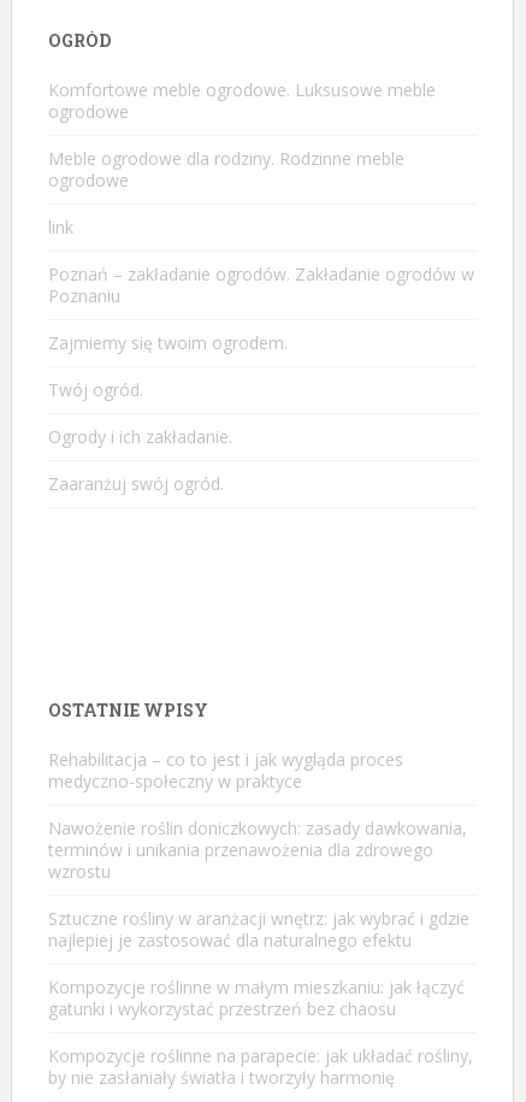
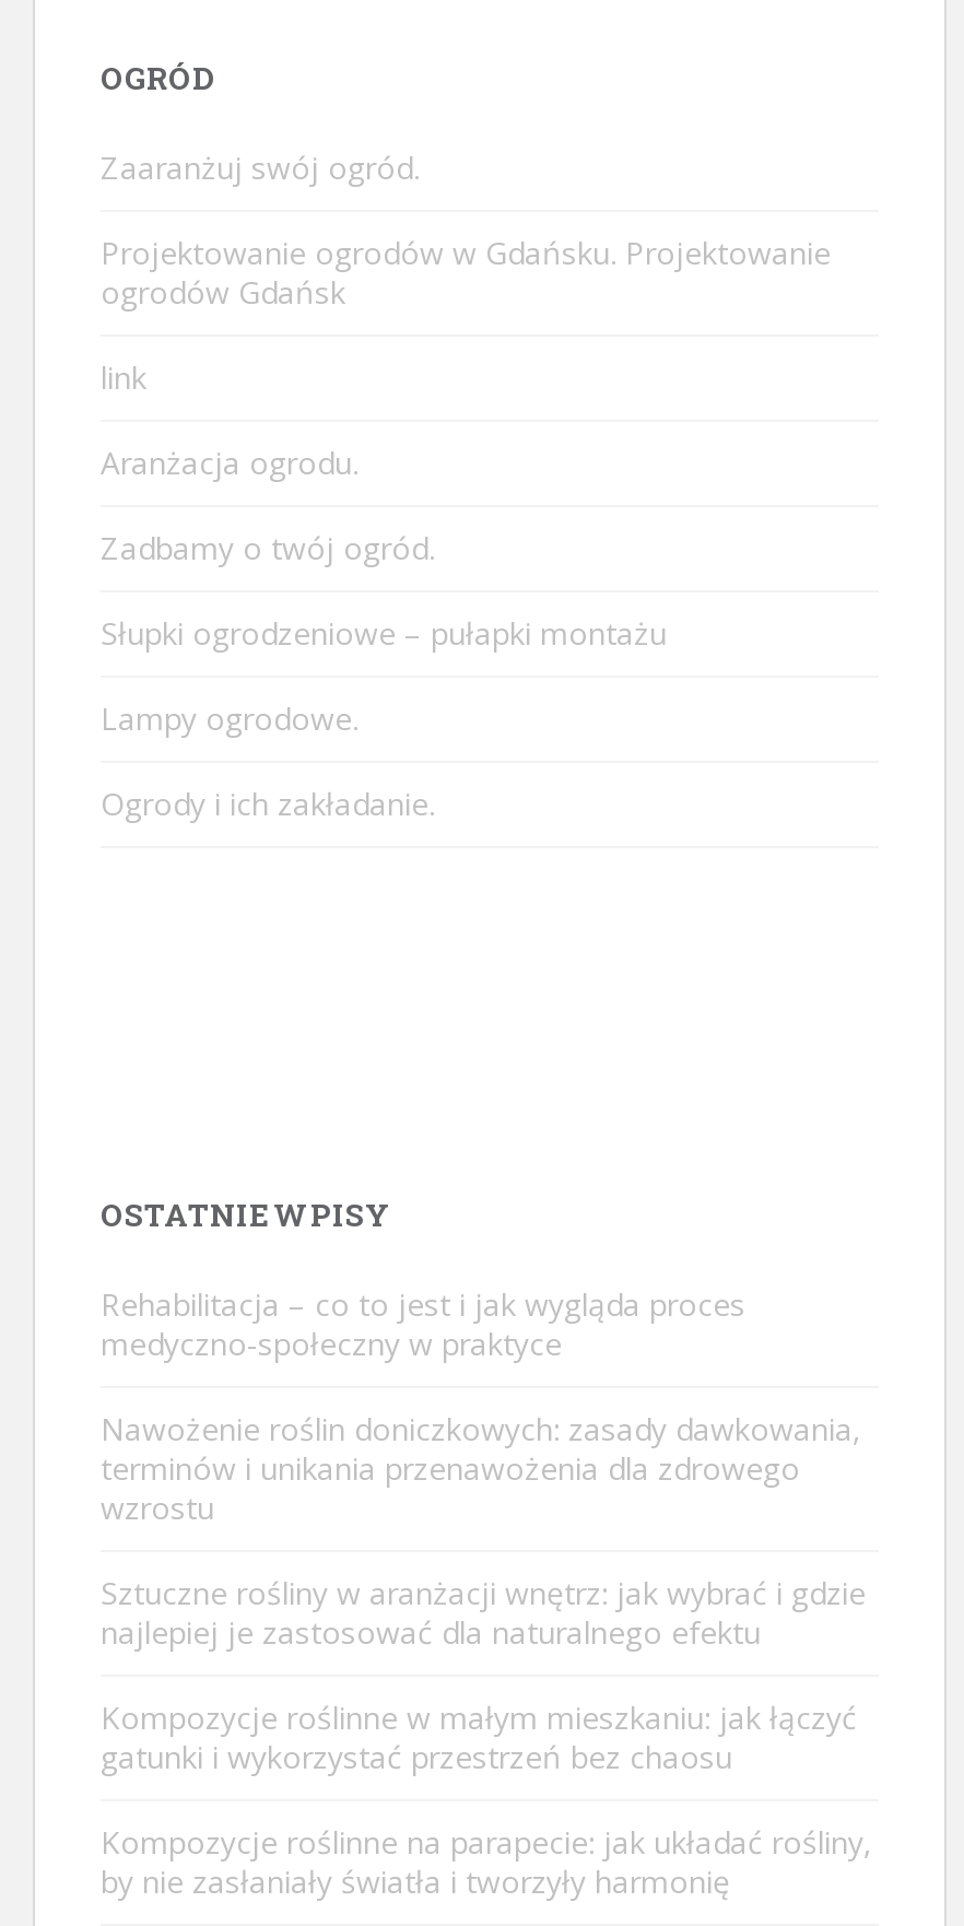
[48,78,436,122] Komfortowe meble ogrodowe. Luksusowe meble | ogrodowe -> none
[48,147,404,191] Meble ogrodowe dla rodziny. Rodzinne meble | ogrodowe -> [101,231,831,312] Projektowanie ogrodów w Gdańsku. Projektowanie | ogrodów Gdańsk
[48,262,474,401] Poznań – zakładanie ogrodów. Zakładanie ogrodów w | Poznaniu | Zajmiemy się twoim ogrodem. | Twój ogród. -> [101,441,667,738] Aranżacja ogrodu. | Zadbamy o twój ogród. | Słupki ogrodzeniowe – pułapki montażu | Lampy ogrodowe.
moved [48,472,224,495] -> [101,146,420,187]: Zaaranżuj swój ogród.

